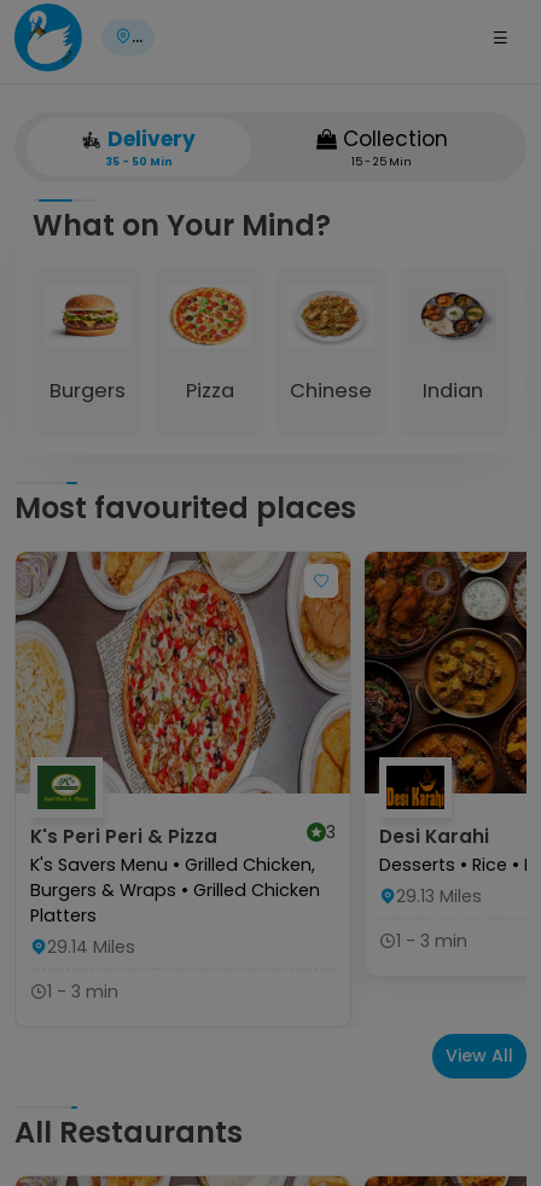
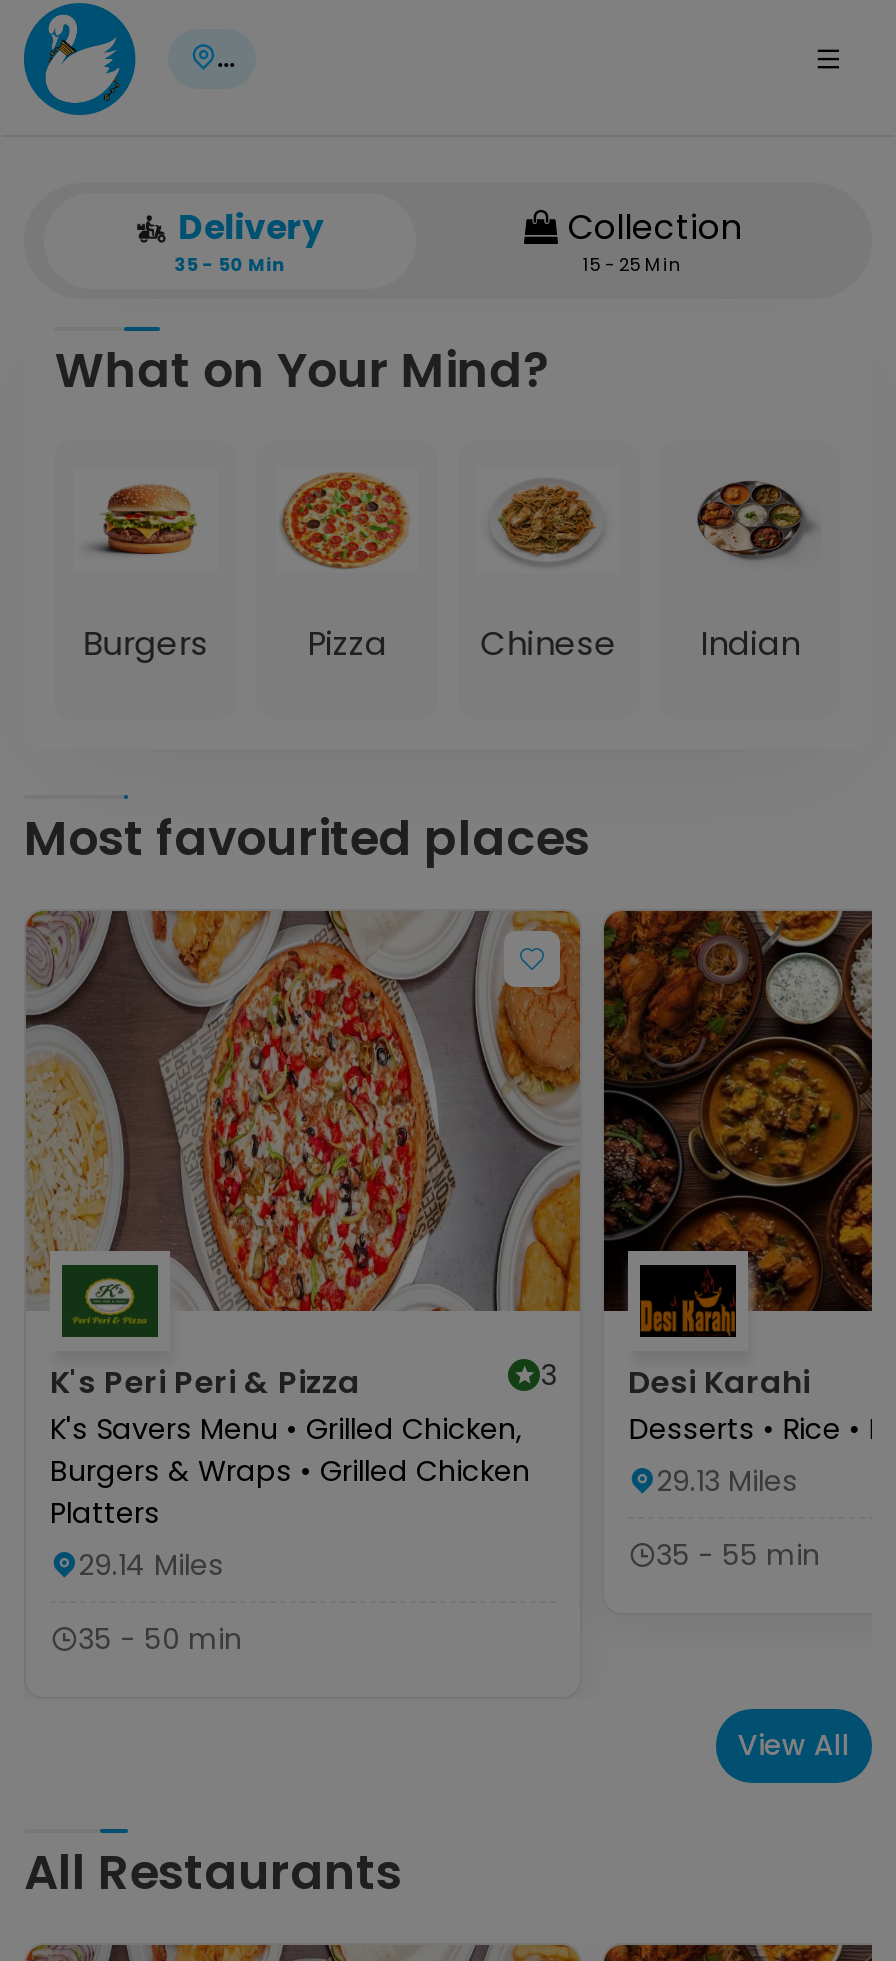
[396,929,468,953] 1 - 3 min -> [657,1535,821,1575] 35 - 55 min
[47,979,118,1003] 1 - 3 min -> [78,1619,242,1659] 35 - 50 min

